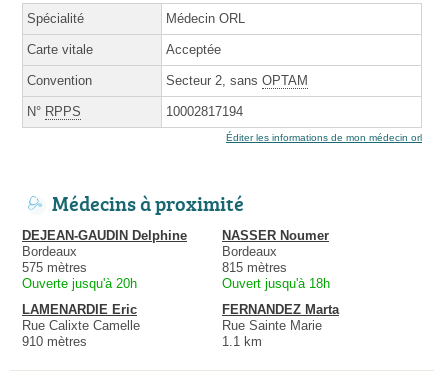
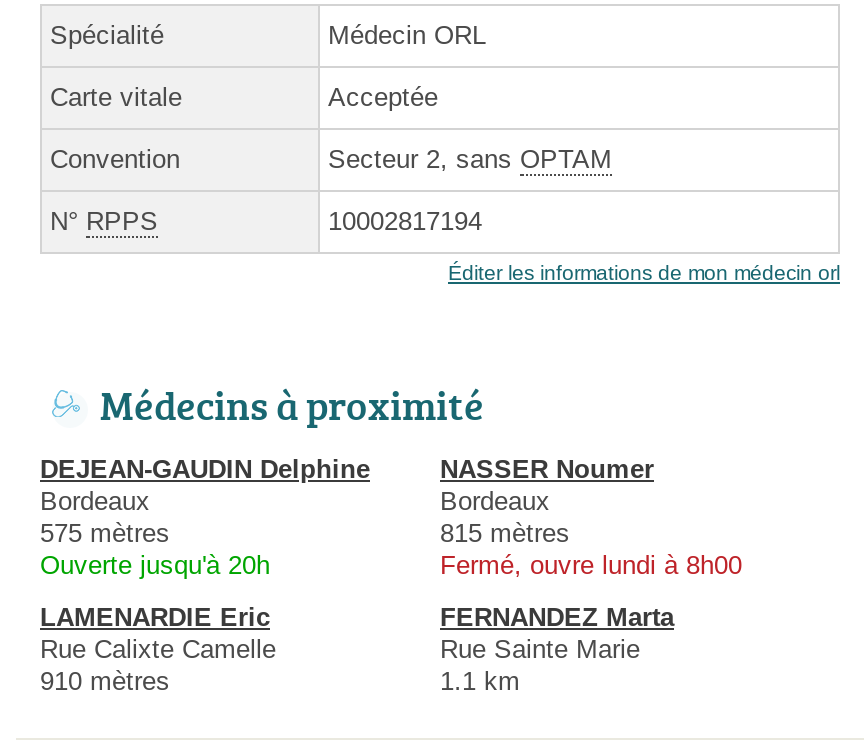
[222,276,330,291] Ouvert jusqu'à 18h -> [440,551,742,581] Fermé, ouvre lundi à 8h00

